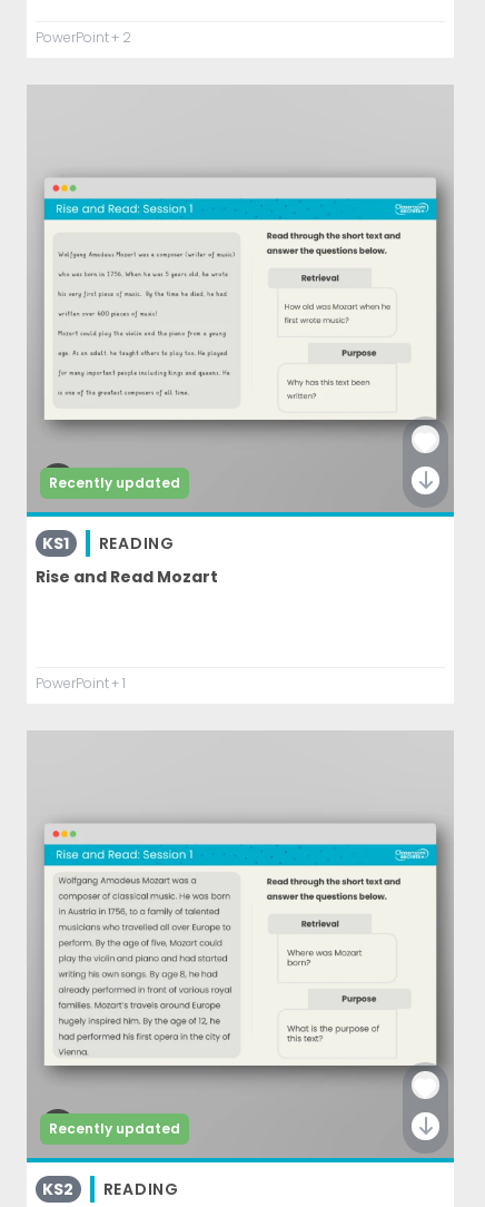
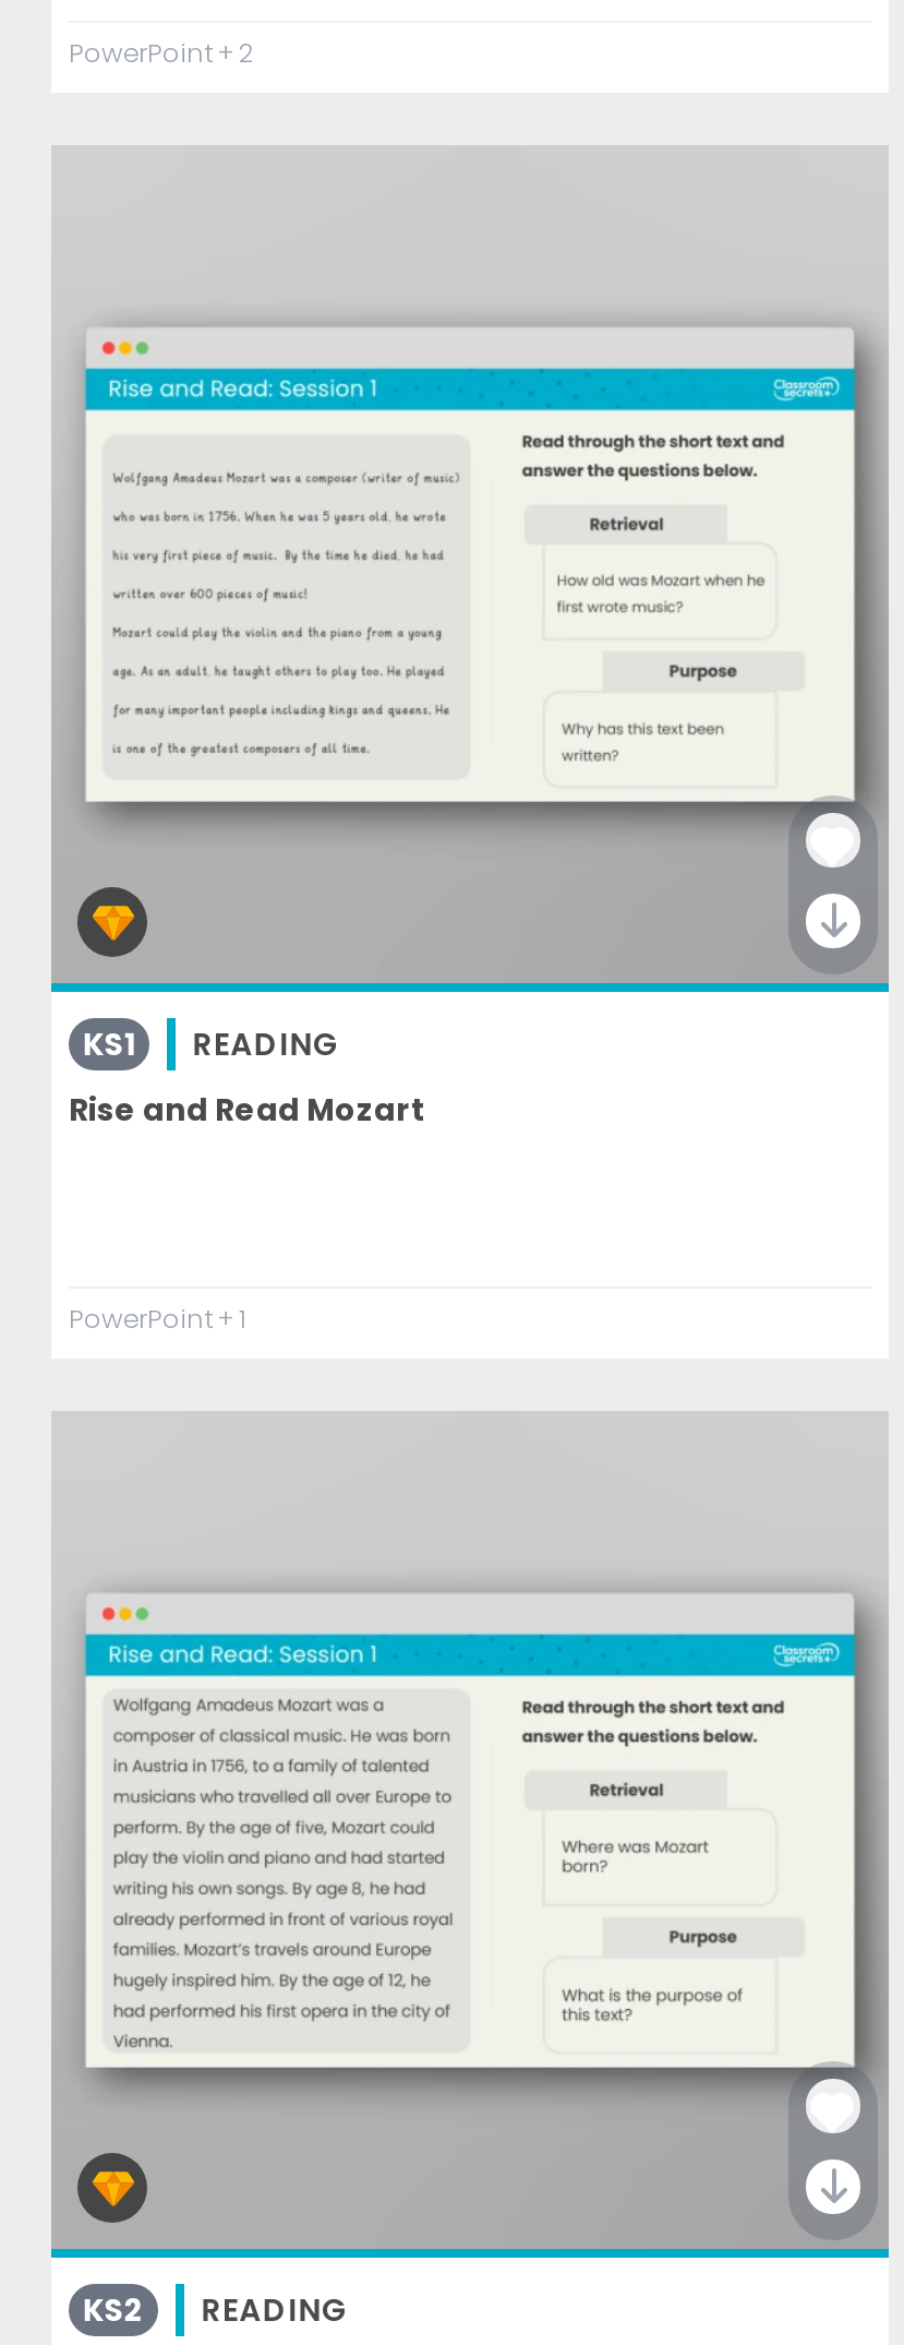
[49,473,180,492] Recently updated -> none
[49,1119,180,1138] Recently updated -> none

